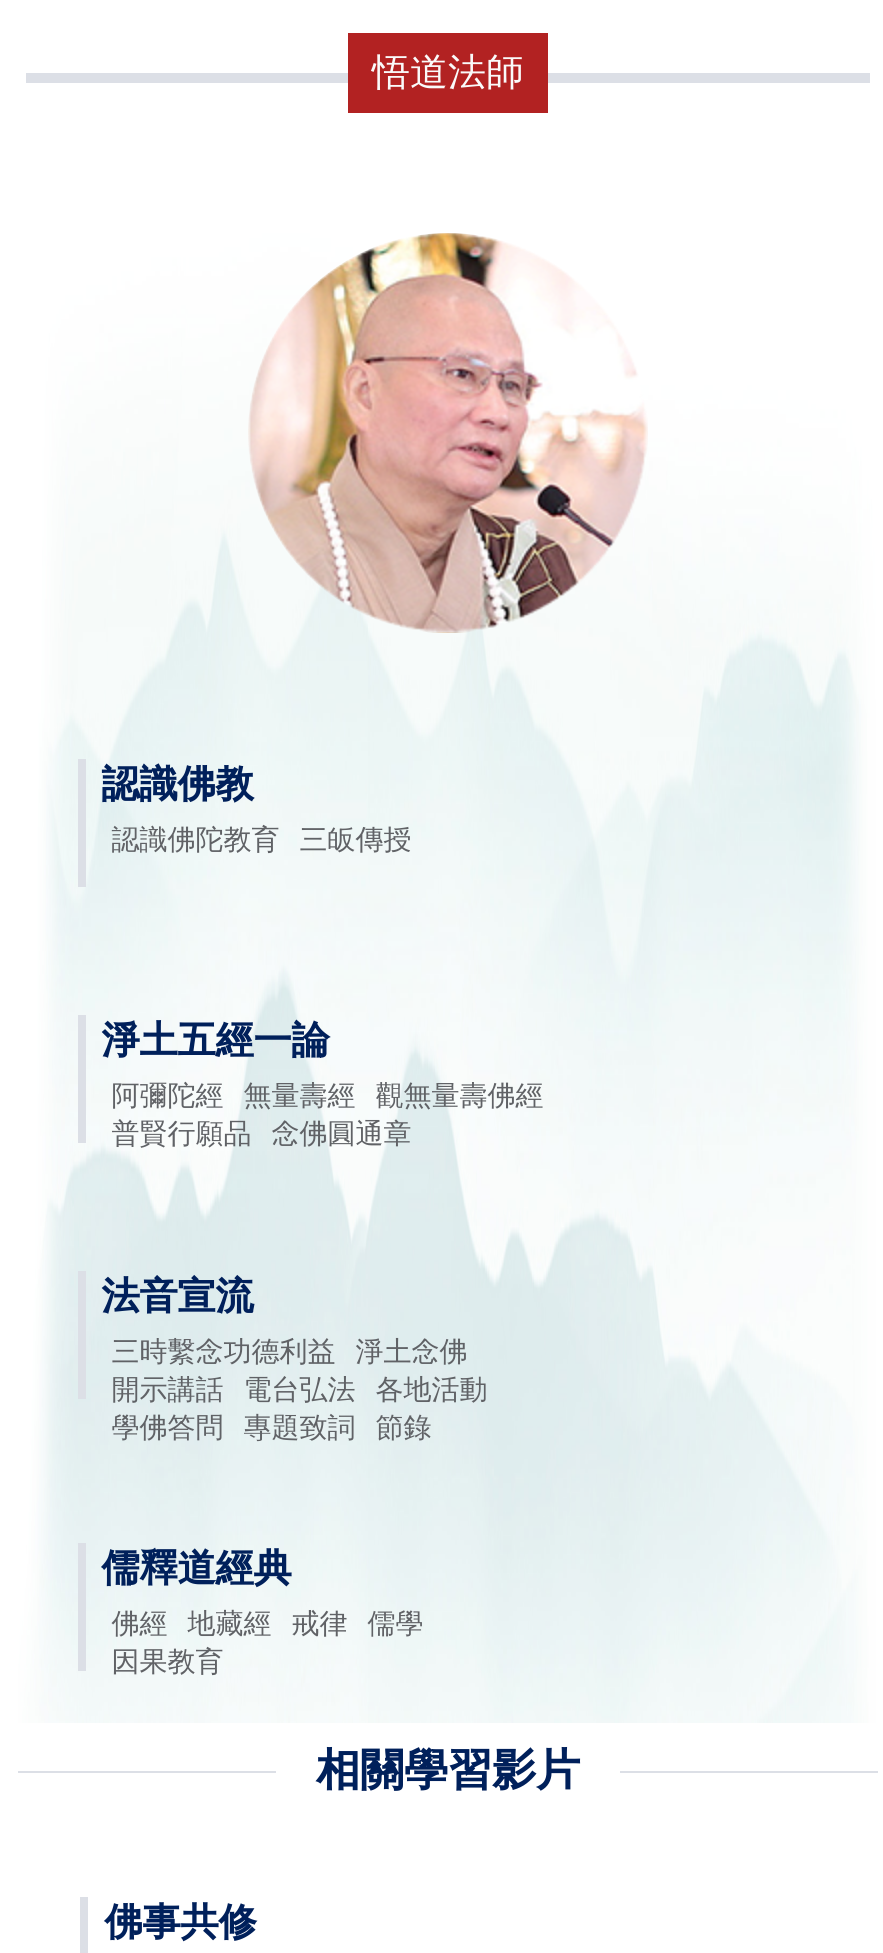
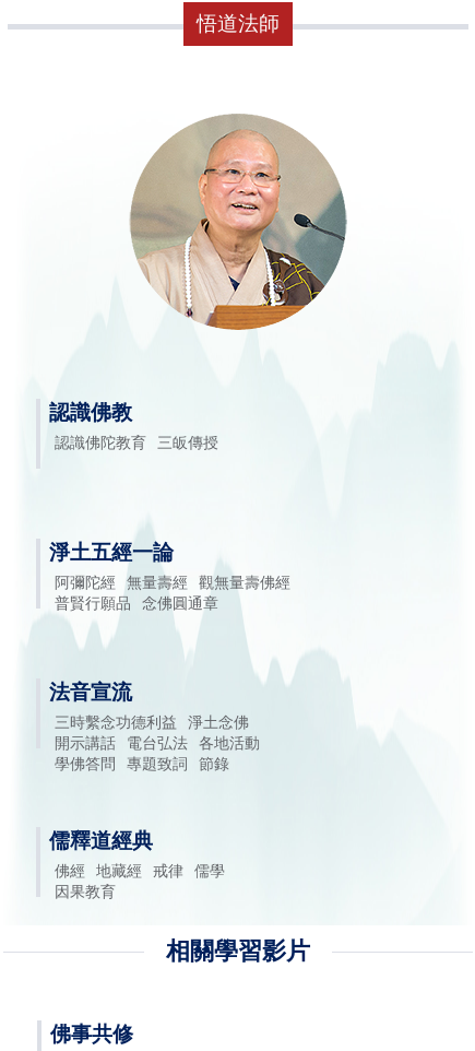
[252,231,646,631] [image] -> [130,111,347,330] [image]

